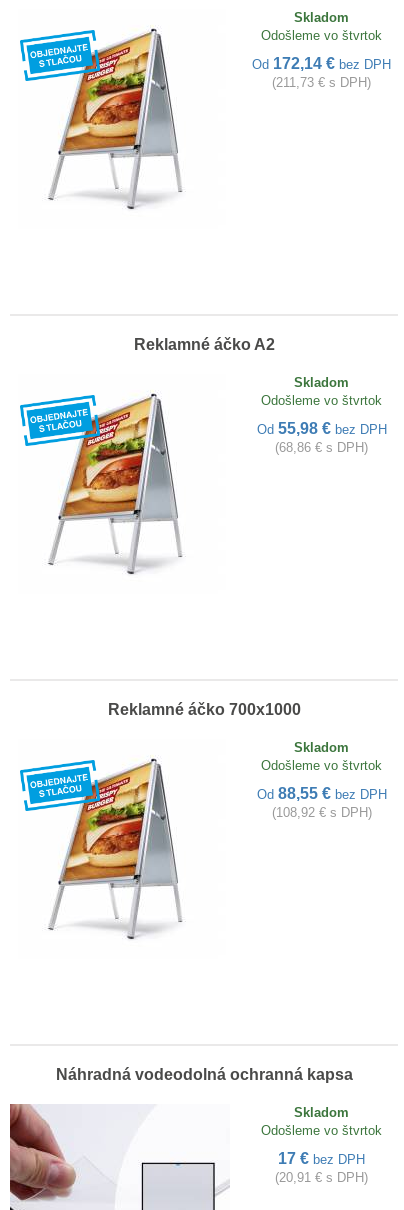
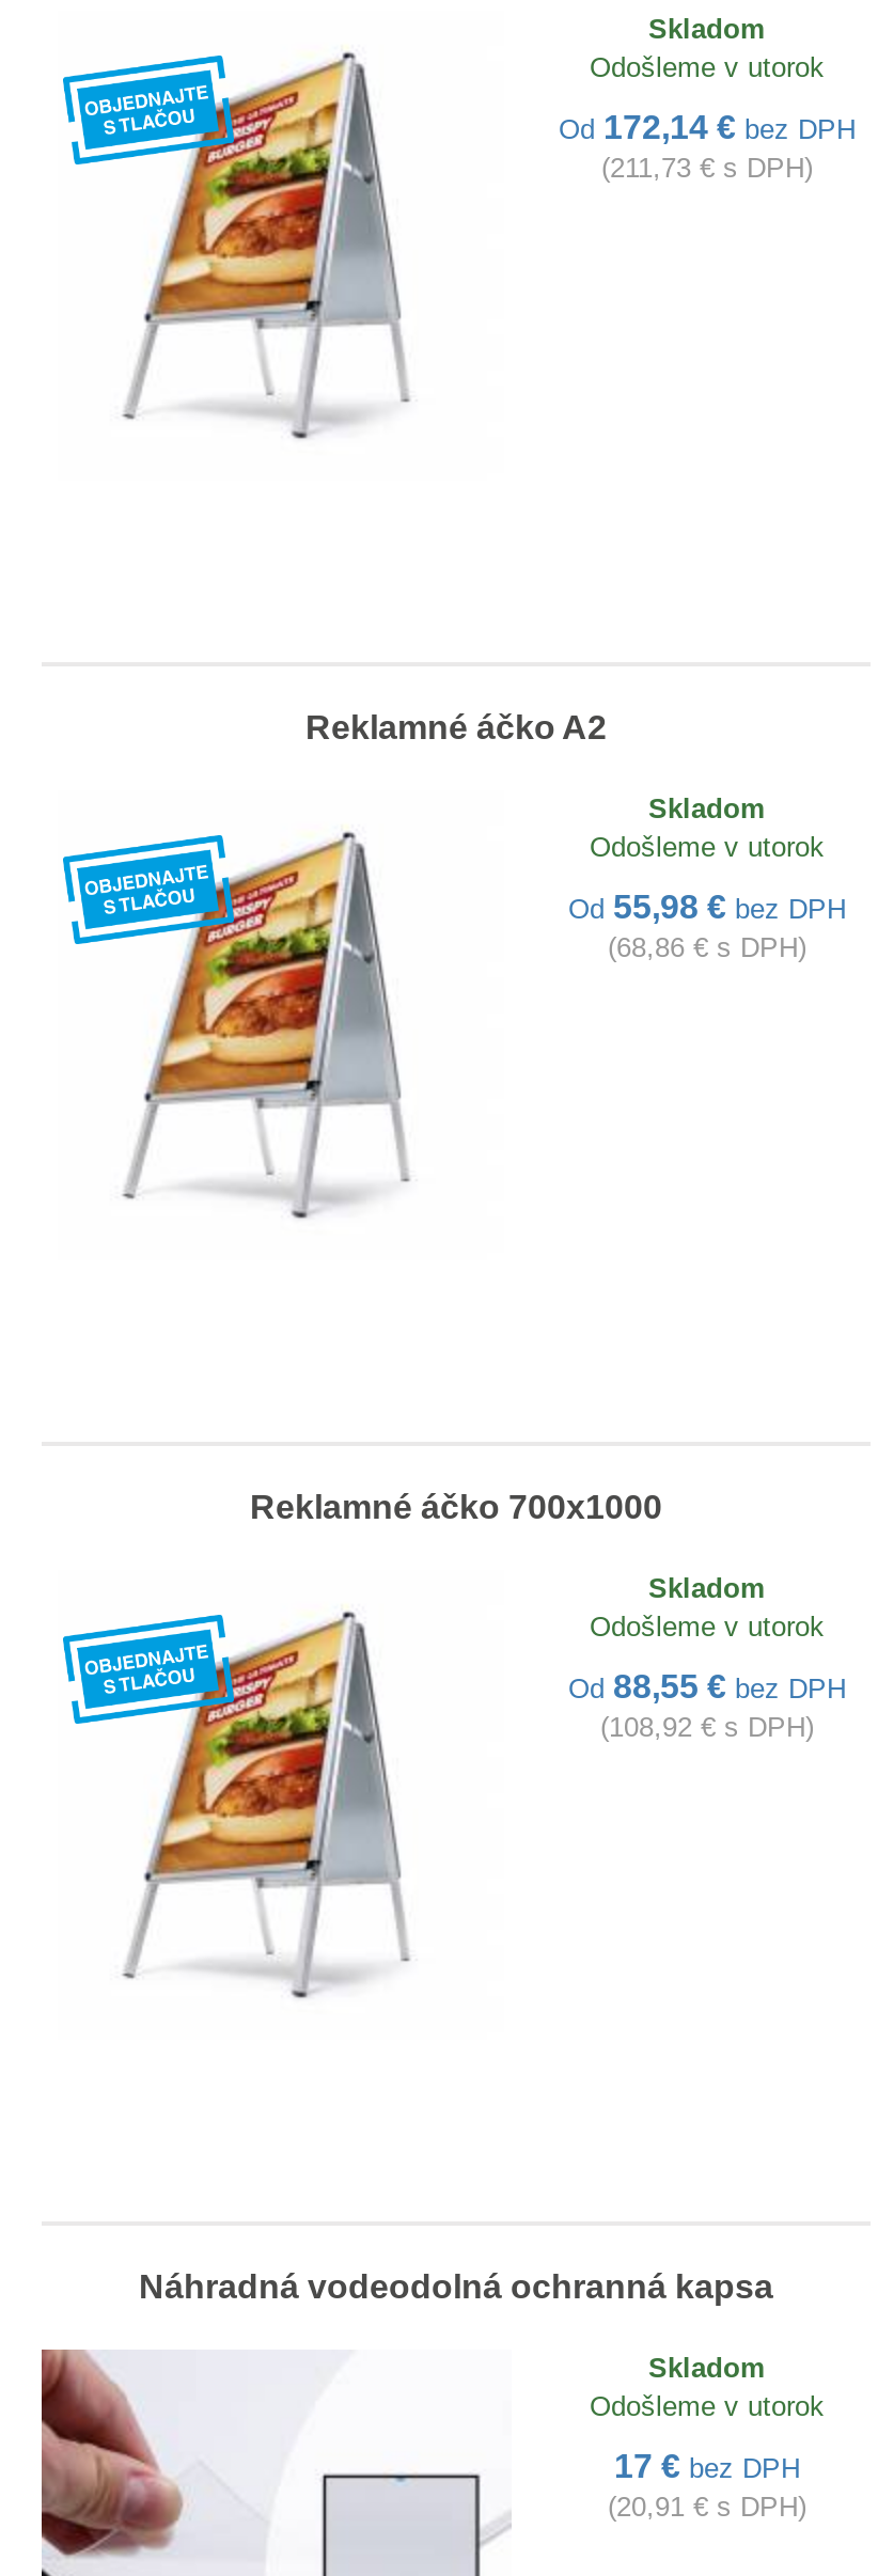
[261,28,382,43] Odošleme vo štvrtok -> [590,52,825,84] Odošleme v utorok
[261,393,382,408] Odošleme vo štvrtok -> [590,832,825,864] Odošleme v utorok
[261,758,382,773] Odošleme vo štvrtok -> [590,1611,825,1643] Odošleme v utorok
[261,1123,382,1138] Odošleme vo štvrtok -> [590,2391,825,2423] Odošleme v utorok

